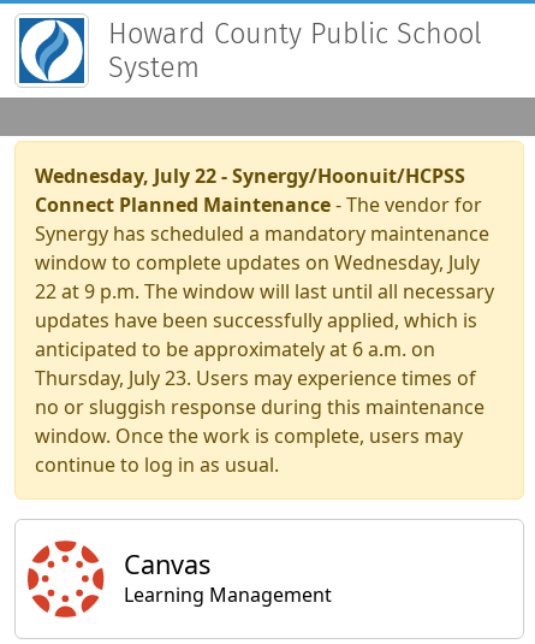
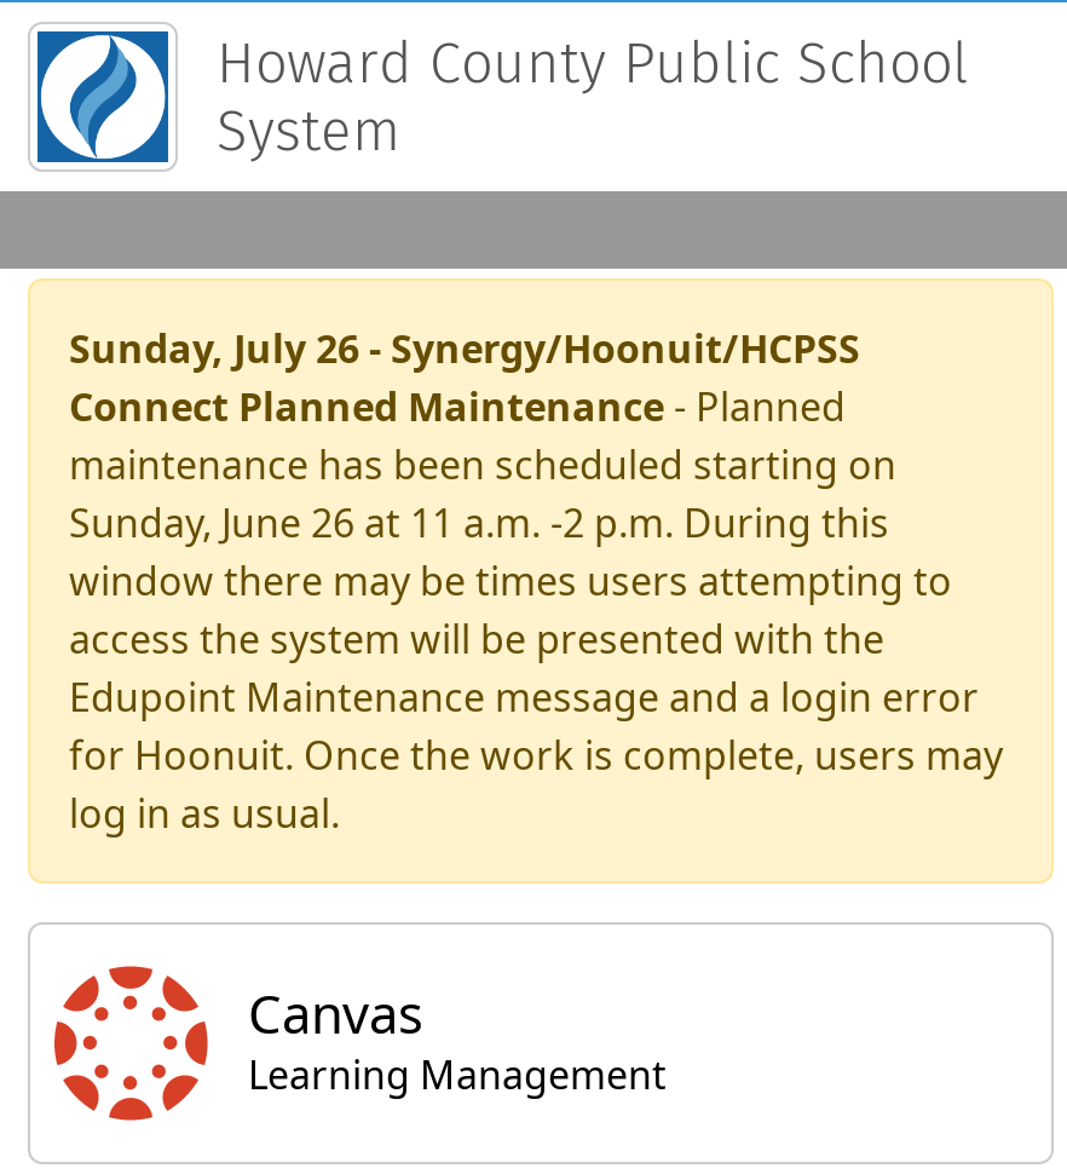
[35,163,494,478] Wednesday, July 22 - Synergy/Hoonuit/HCPSS | Connect Planned Maintenance - The vendor for | Synergy has scheduled a mandatory maintenance | window to complete updates on Wednesday, July | 22 at 9 p.m. The window will last until all necessary | updates have been successfully applied, which is | anticipated to be approximately at 6 a.m. on | Thursday, July 23. Users may experience times of | no or sluggish response during this maintenance | window. Once the work is complete, users may | continue to log in as usual. -> [69,322,1003,840] Sunday, July 26 - Synergy/Hoonuit/HCPSS | Connect Planned Maintenance - Planned | maintenance has been scheduled starting on | Sunday, June 26 at 11 a.m. -2 p.m. During this | window there may be times users attempting to | access the system will be presented with the | Edupoint Maintenance message and a login error | for Hoonuit. Once the work is complete, users may | log in as usual.

